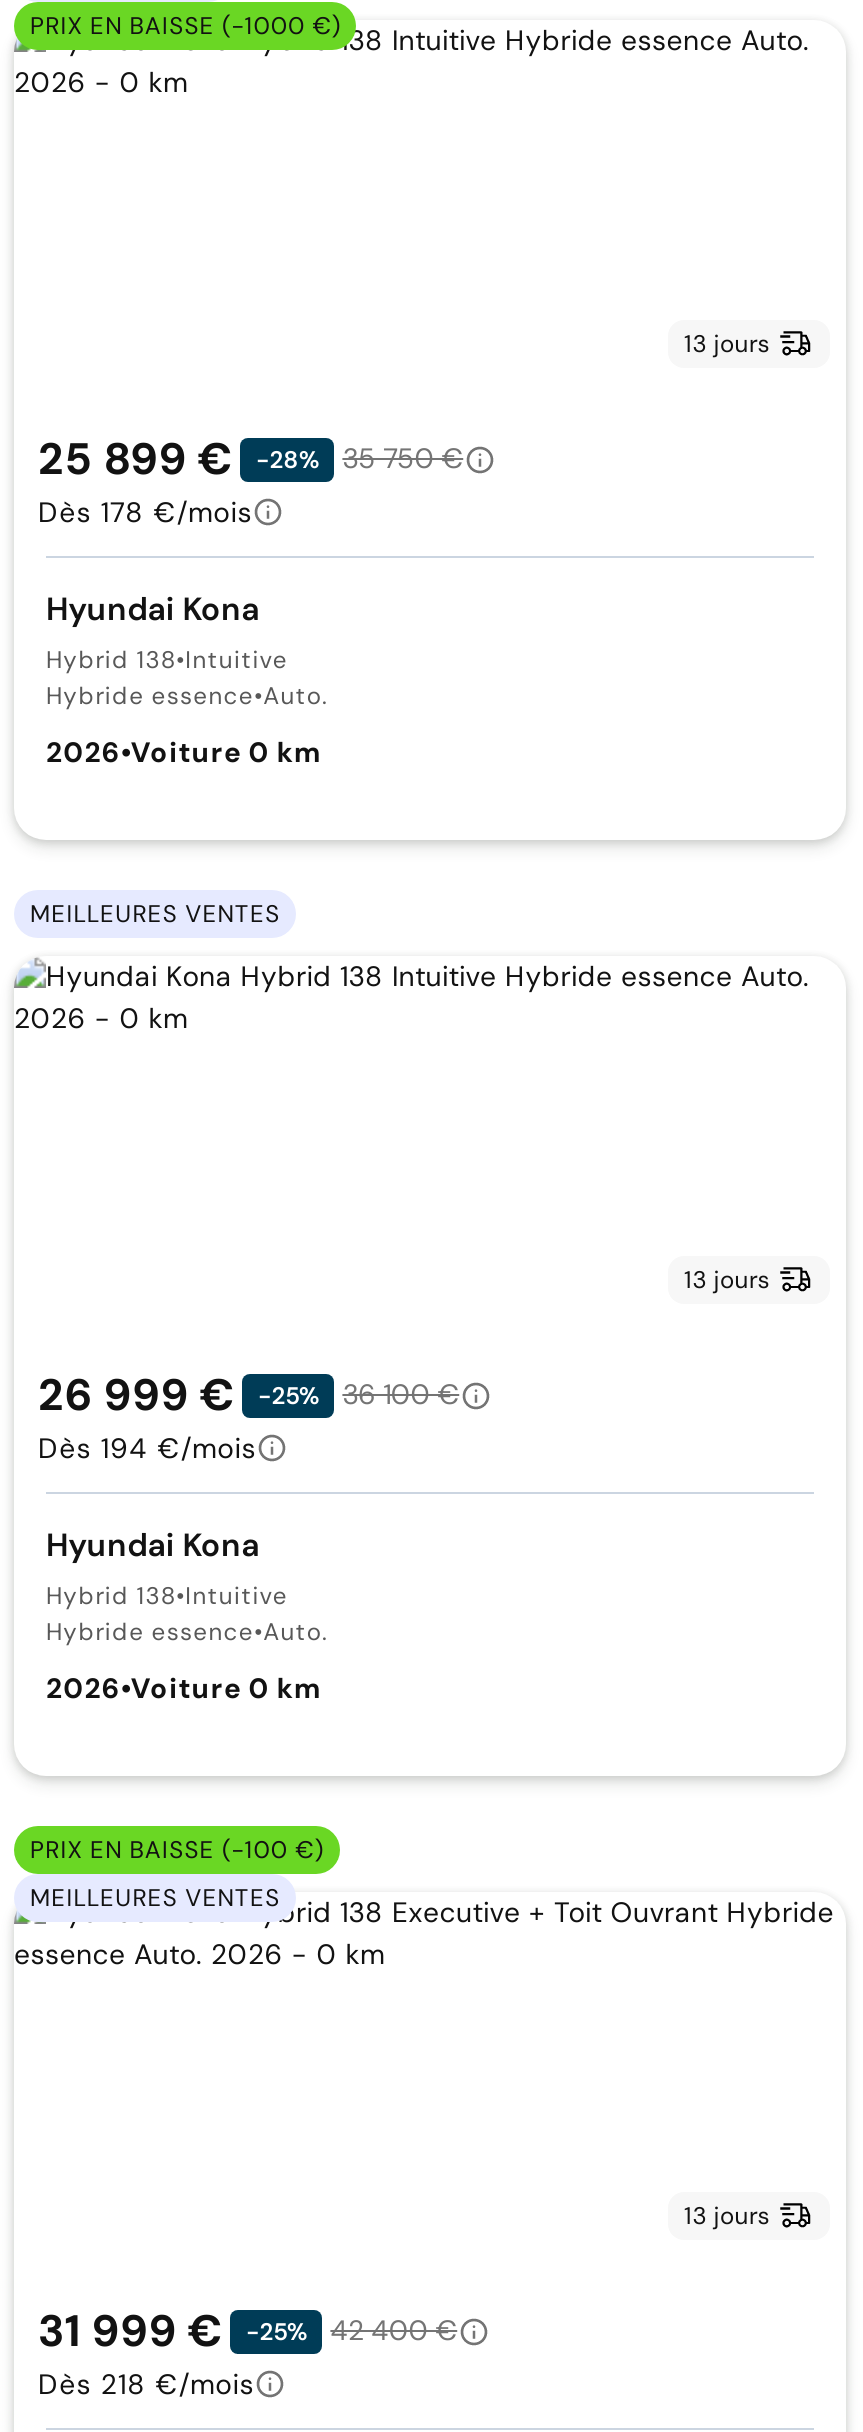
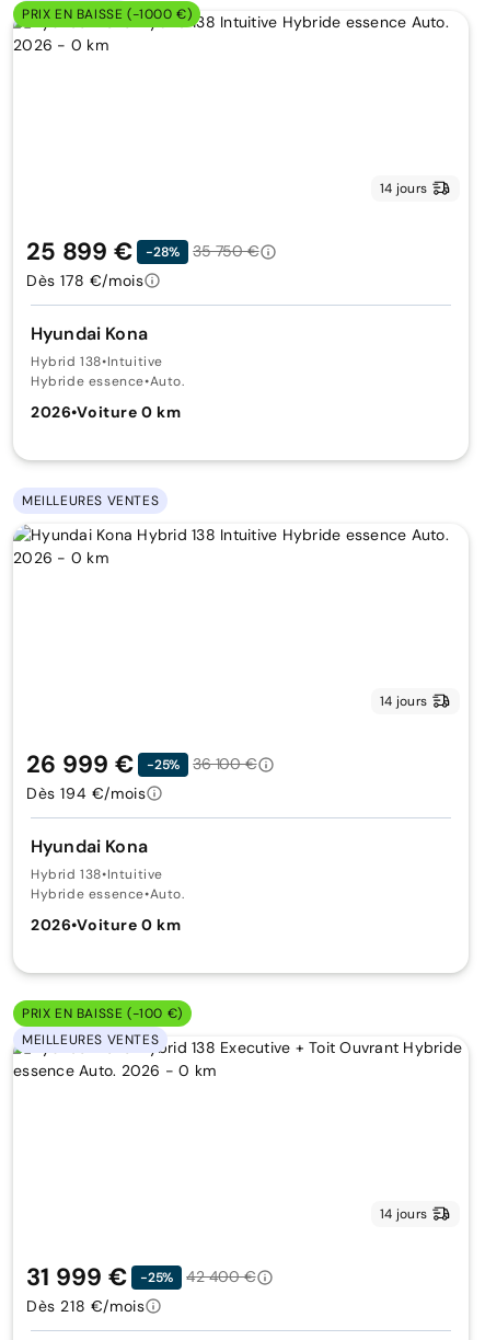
[684,328,770,360] 13 jours -> [380,179,427,197] 14 jours
[684,1264,770,1296] 13 jours -> [380,692,427,710] 14 jours
[684,2200,770,2232] 13 jours -> [380,1205,427,1223] 14 jours

